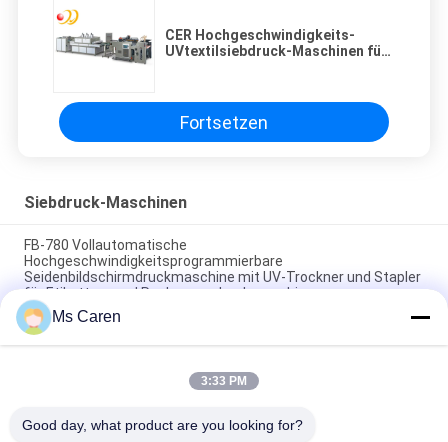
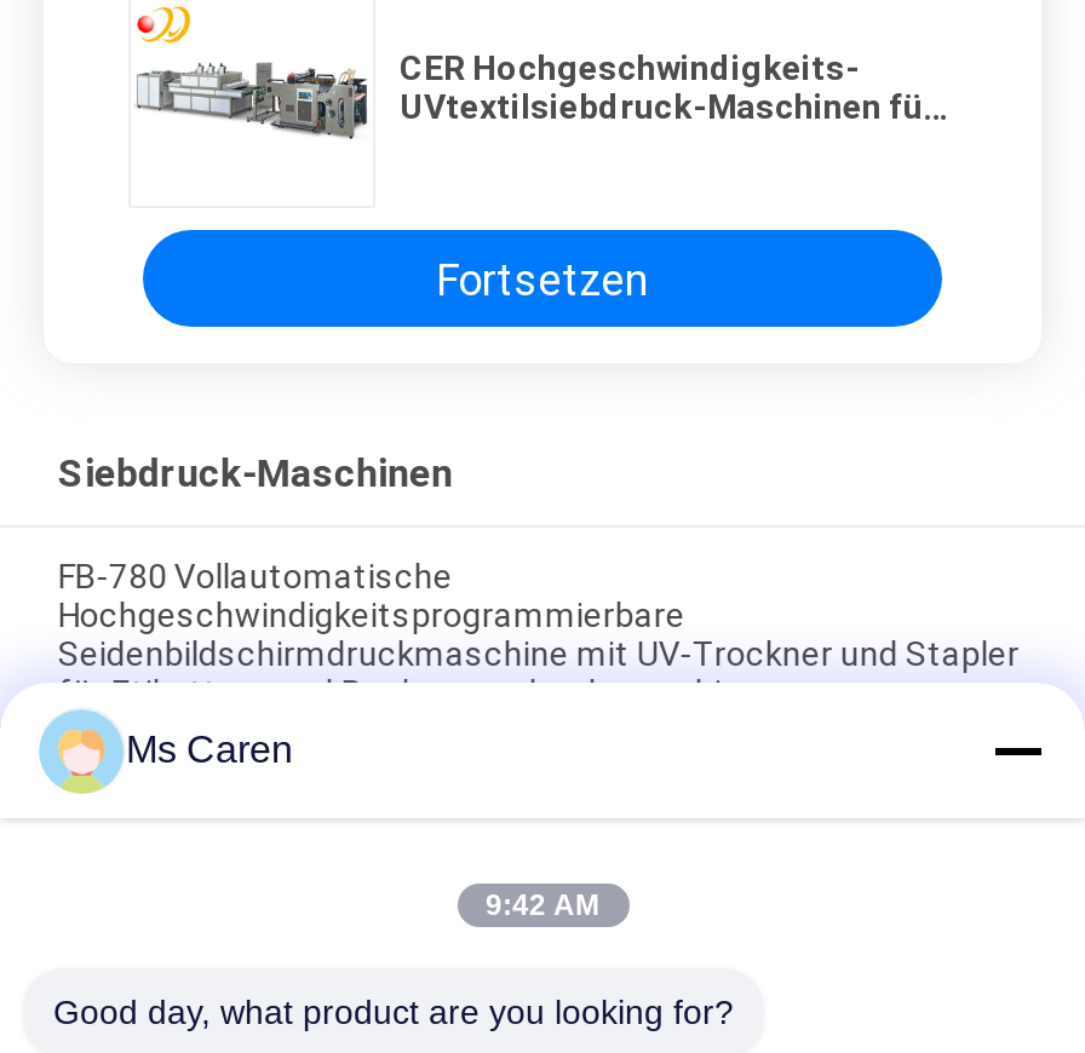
[201,374,247,388] 3:33 PM -> [486,888,599,922] 9:42 AM

